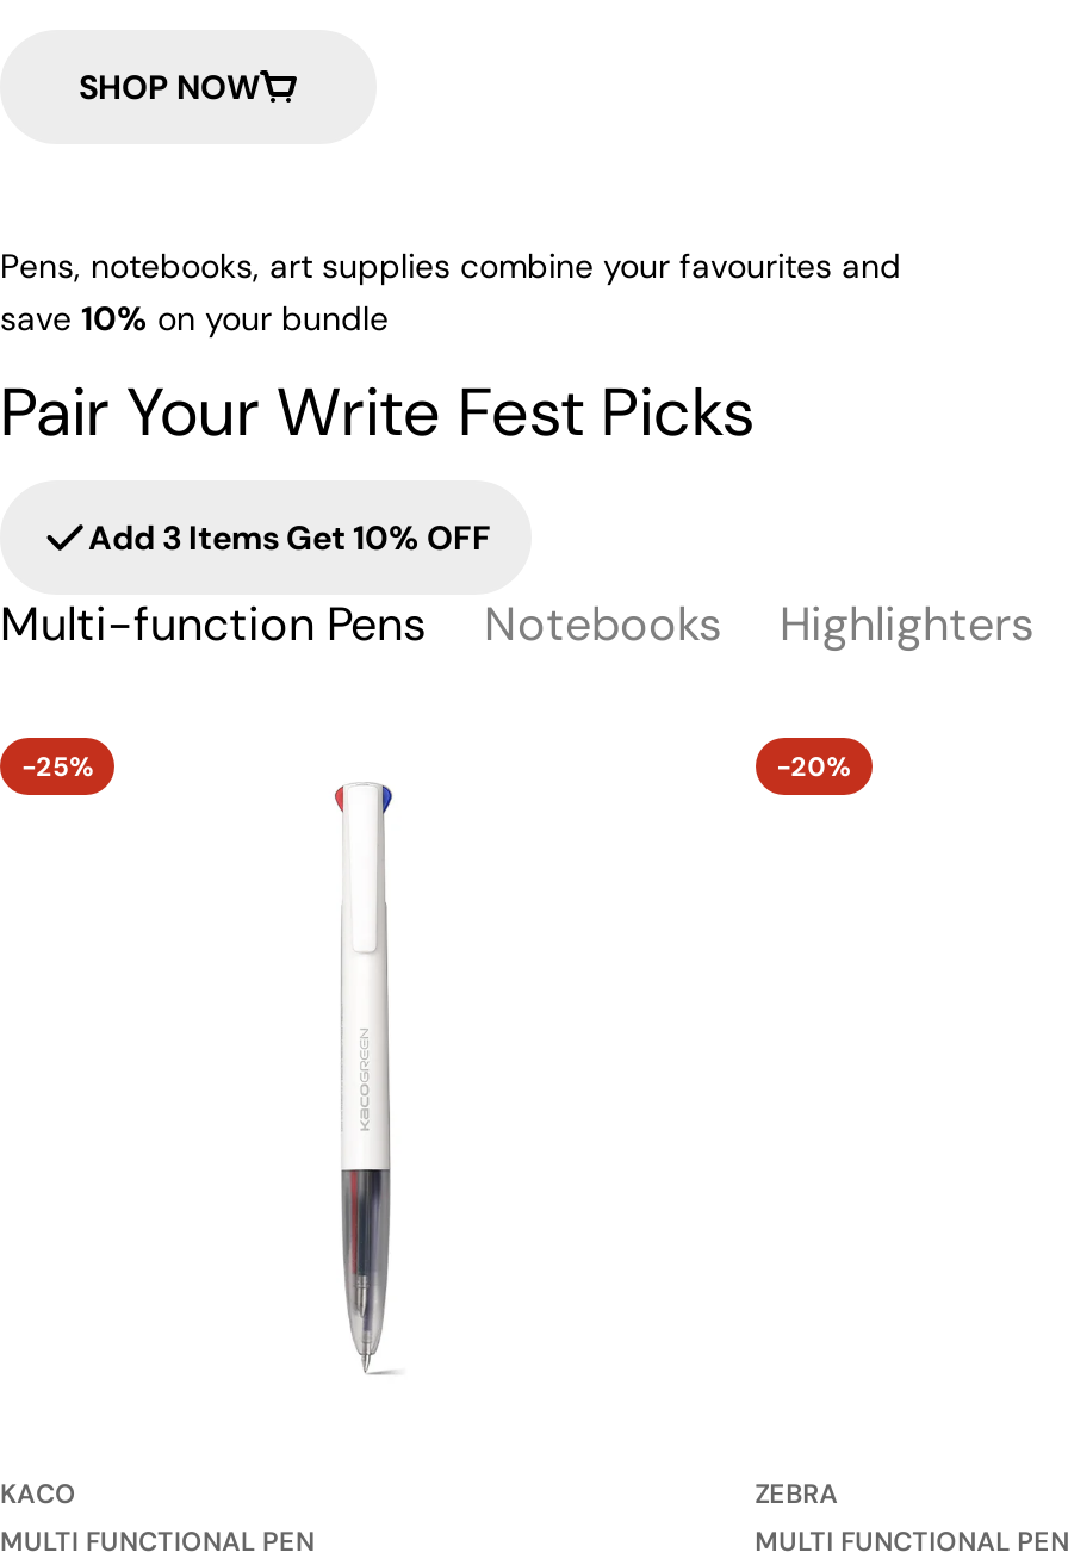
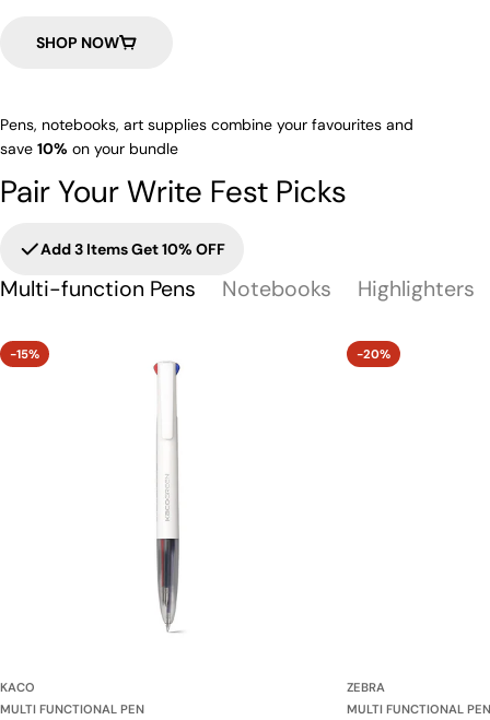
[21,750,93,783] -25% -> [10,346,39,362] -15%

